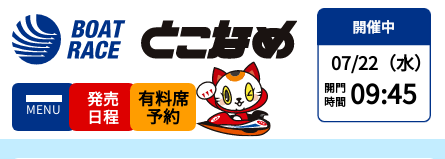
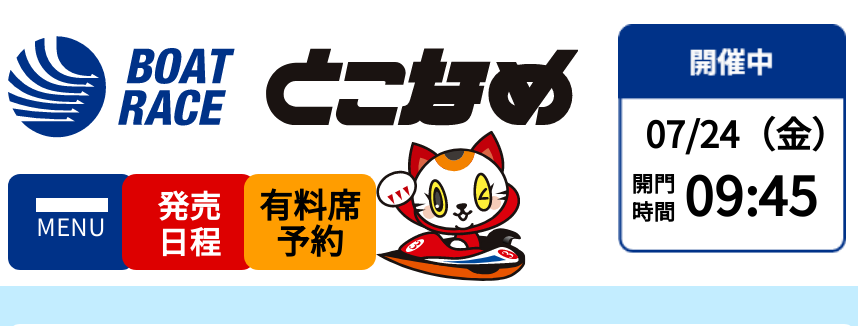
[331,49,432,75] 07/22（水） -> [645,106,847,158] 07/24（金）

